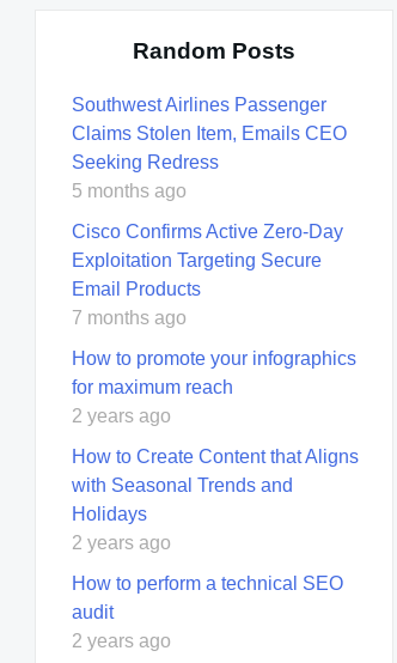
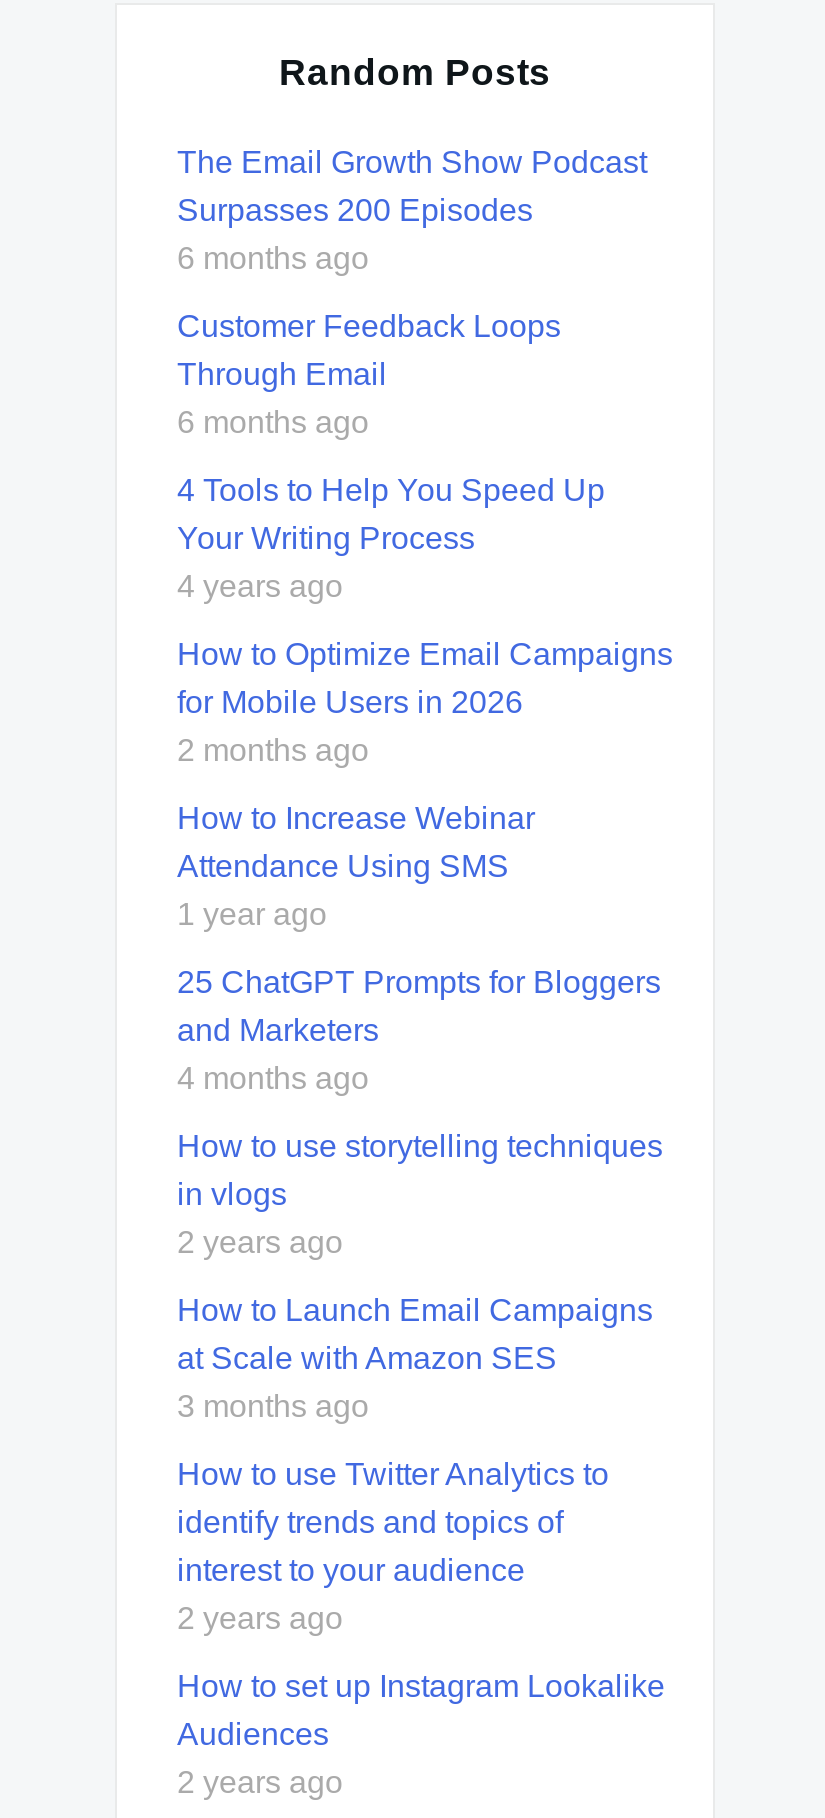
[72,94,356,397] Southwest Airlines Passenger | Claims Stolen Item, Emails CEO | Seeking Redress | 5 months ago | Cisco Confirms Active Zero-Day | Exploitation Targeting Secure | Email Products | 7 months ago | How to promote your infographics | for maximum reach -> [177,144,673,1210] The Email Growth Show Podcast | Surpasses 200 Episodes | 6 months ago | Customer Feedback Loops | Through Email | 6 months ago | 4 Tools to Help You Speed Up | Your Writing Process | 4 years ago | How to Optimize Email Campaigns | for Mobile Users in 2026 | 2 months ago | How to Increase Webinar | Attendance Using SMS | 1 year ago | 25 ChatGPT Prompts for Bloggers | and Marketers | 4 months ago | How to use storytelling techniques | in vlogs
[72,446,359,524] How to Create Content that Aligns | with Seasonal Trends and | Holidays -> [177,1292,653,1586] How to Launch Email Campaigns | at Scale with Amazon SES | 3 months ago | How to use Twitter Analytics to | identify trends and topics of | interest to your audience
[72,573,343,622] How to perform a technical SEO | audit -> [177,1668,665,1750] How to set up Instagram Lookalike | Audiences

